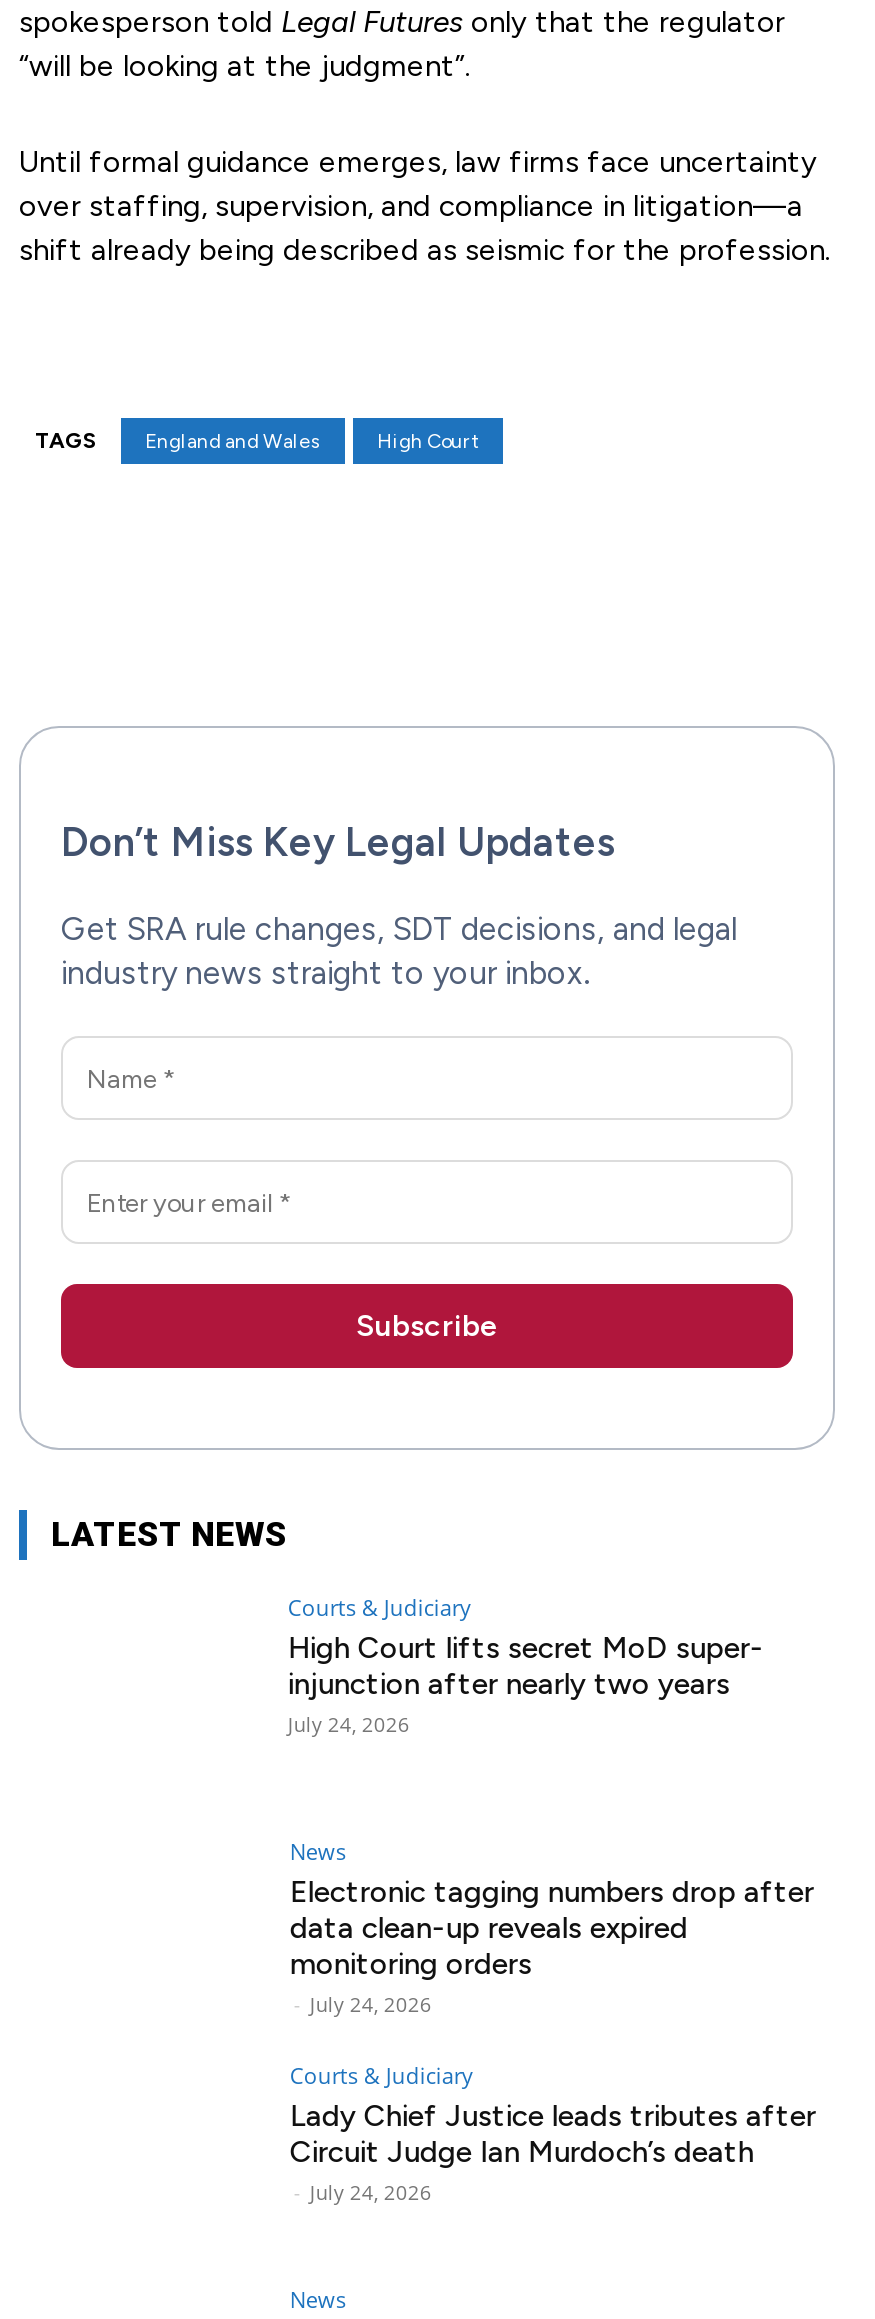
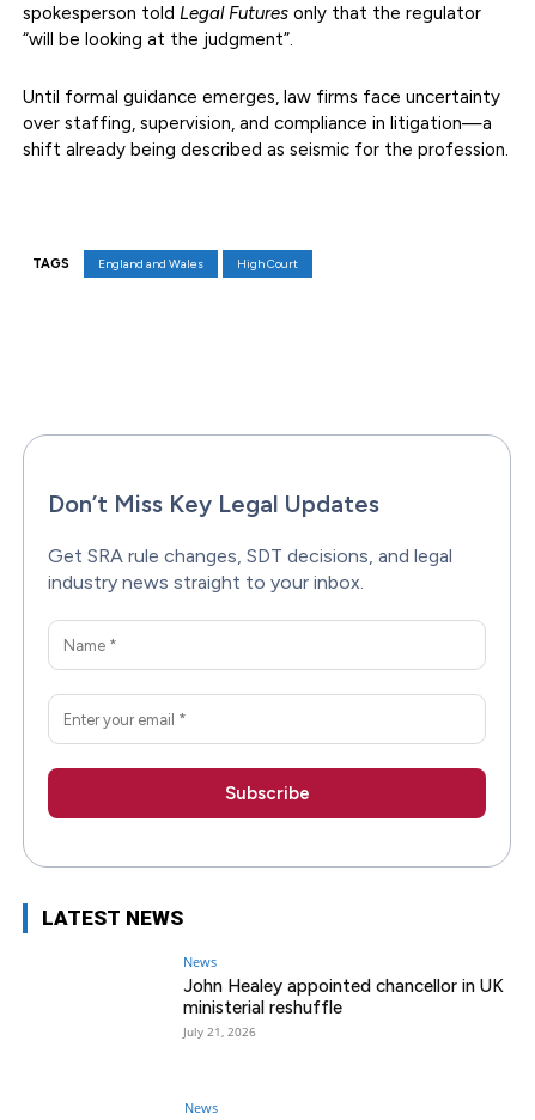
[288,1593,764,1739] Courts & Judiciary | High Court lifts secret MoD super- | injunction after nearly two years | July 24, 2026 -> none
[290,1874,816,2206] Electronic tagging numbers drop after | data clean-up reveals expired | monitoring orders | - July 24, 2026 | Courts & Judiciary | Lady Chief Justice leads tributes after | Circuit Judge Ian Murdoch’s death | - July 24, 2026 -> [184,976,504,1040] John Healey appointed chancellor in UK | ministerial reshuffle | July 21, 2026

